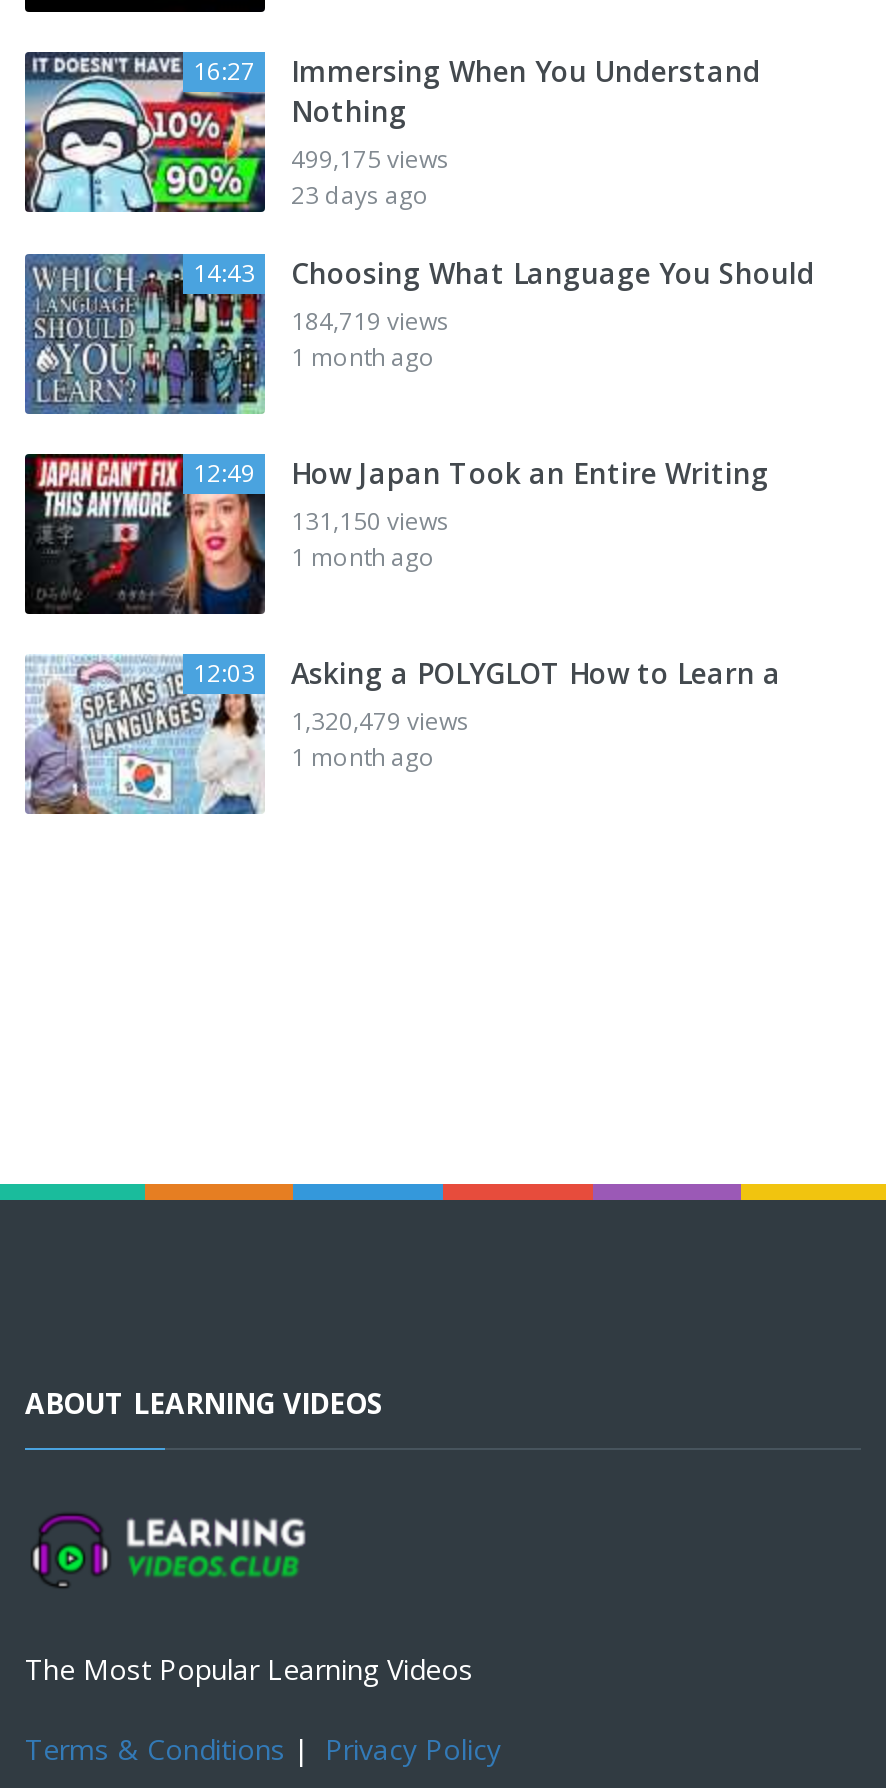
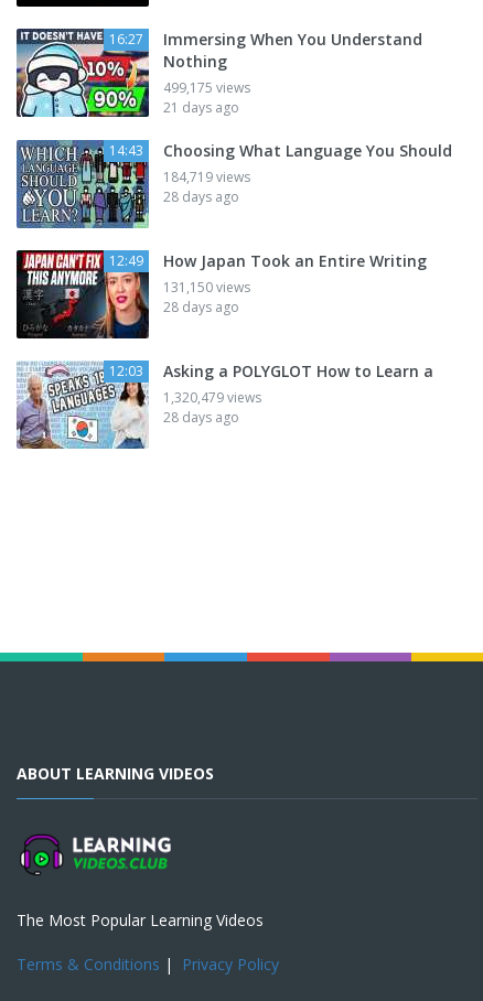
[291,178,429,212] 23 days ago -> [163,98,239,117] 21 days ago
[291,340,435,374] 1 month ago -> [163,188,239,206] 28 days ago
[291,540,435,574] 1 month ago -> [163,298,239,317] 28 days ago
[291,740,435,774] 1 month ago -> [163,408,239,427] 28 days ago

